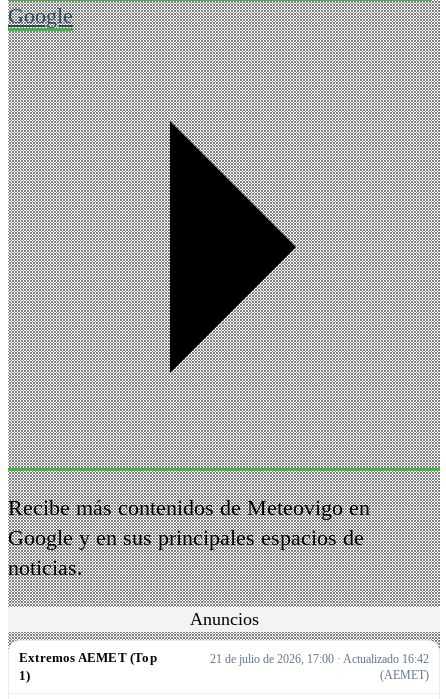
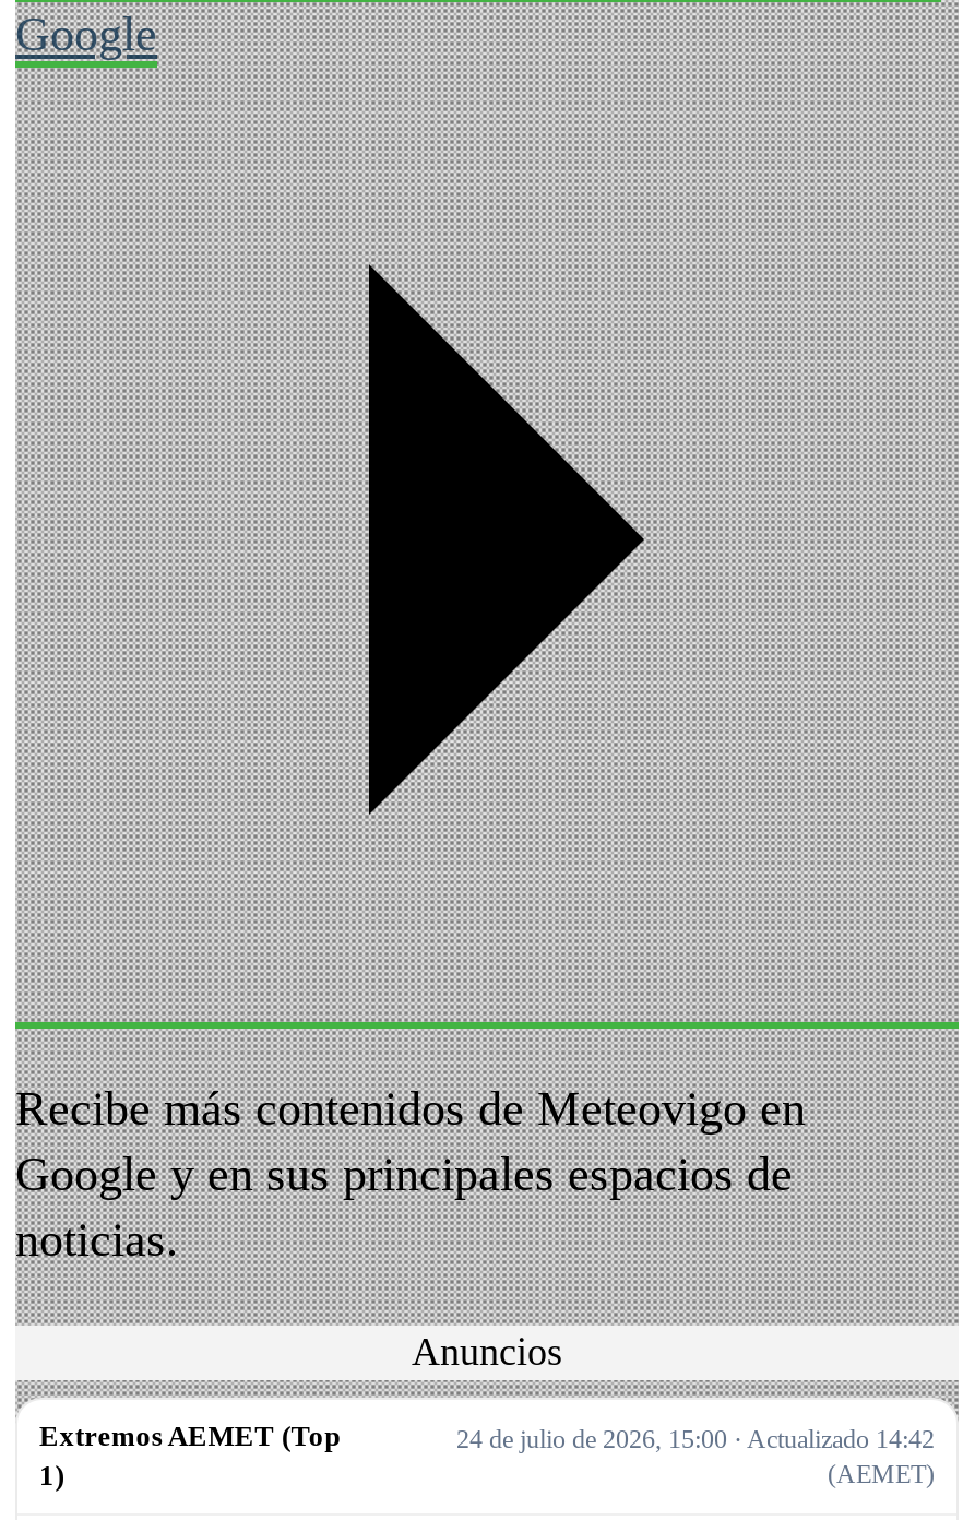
[210,652,429,666] 21 de julio de 2026, 17:00 · Actualizado 16:42 -> [456,1425,935,1455] 24 de julio de 2026, 15:00 · Actualizado 14:42

